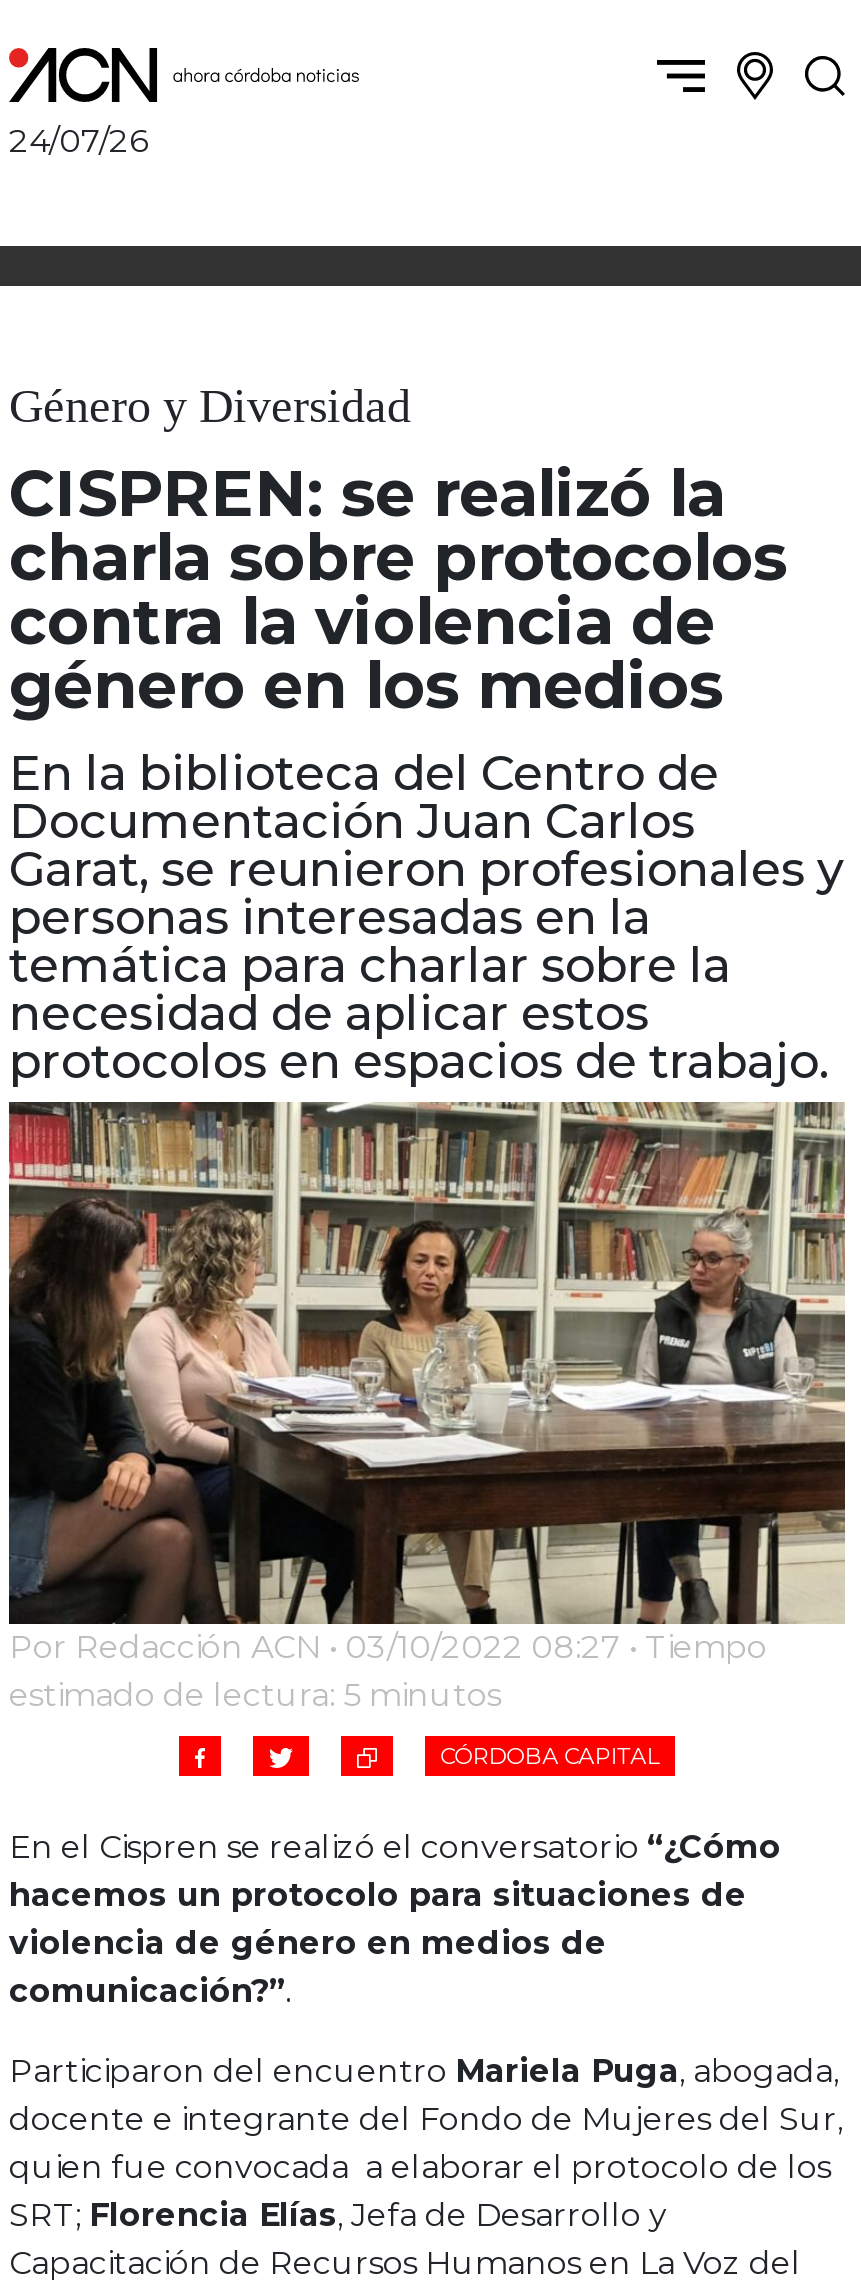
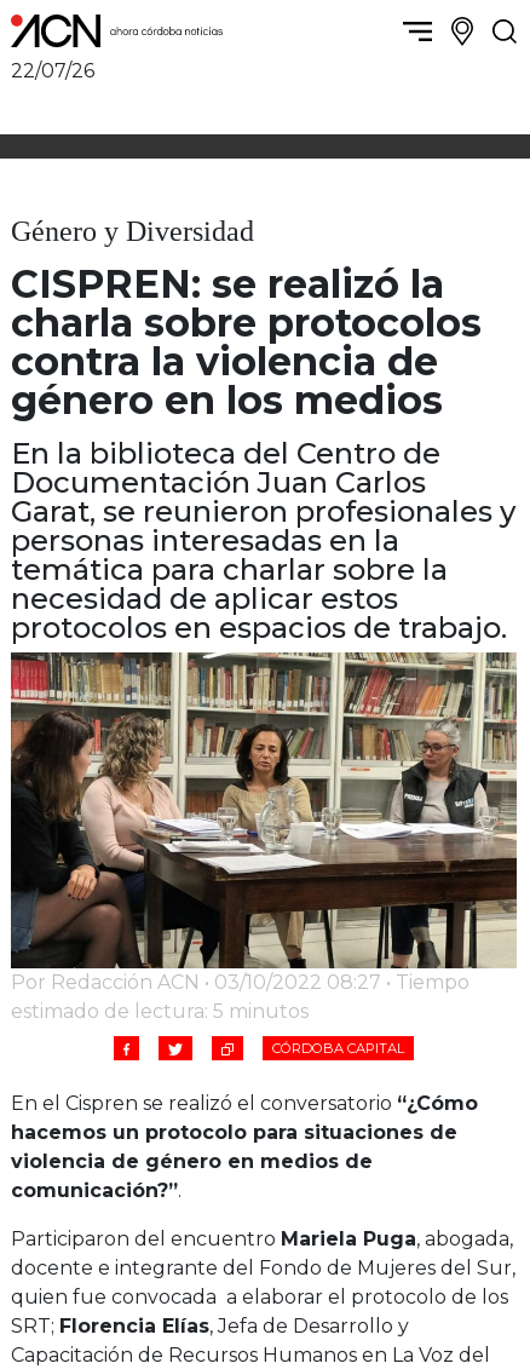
[9,121,147,159] 24/07/26 -> [11,59,94,82] 22/07/26

